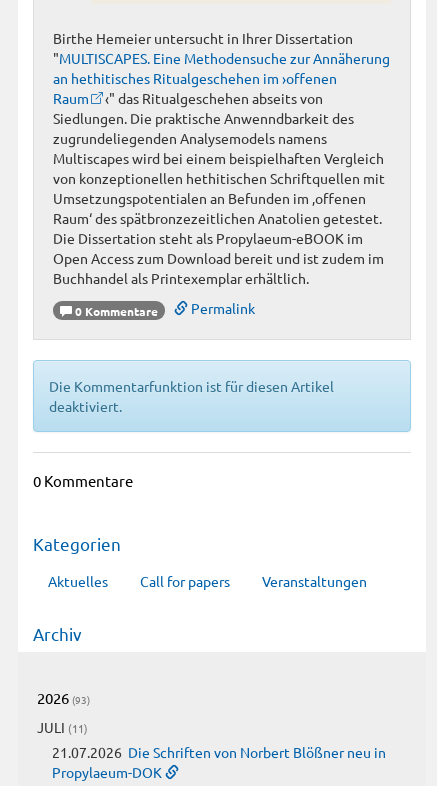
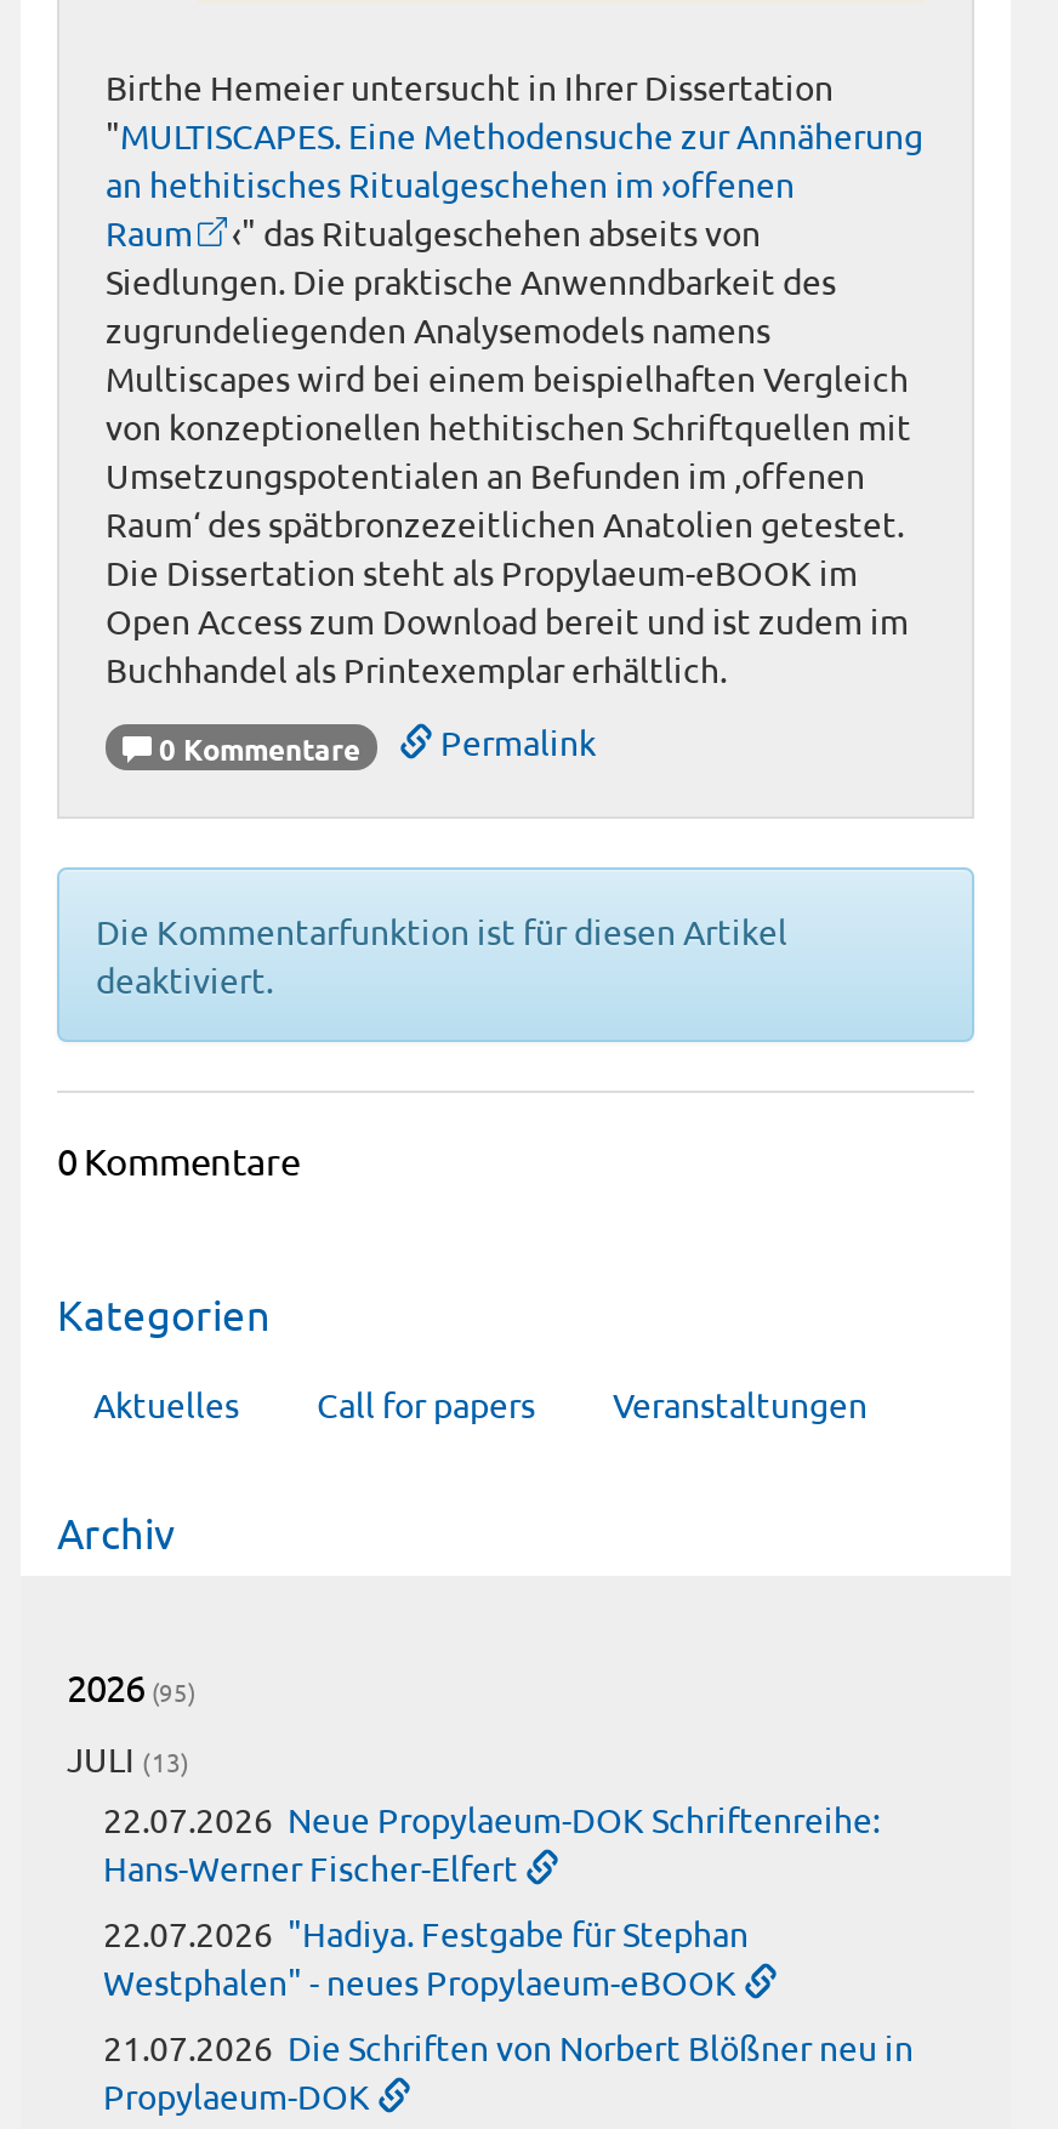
[37,688,90,736] 2026 (93) | JULI (11) -> [67,1663,880,2003] 2026 (95) | JULI (13) | 22.07.2026 Neue Propylaeum-DOK Schriftenreihe: | Hans-Werner Fischer-Elfert | 22.07.2026 "Hadiya. Festgabe für Stephan | Westphalen" - neues Propylaeum-eBOOK

